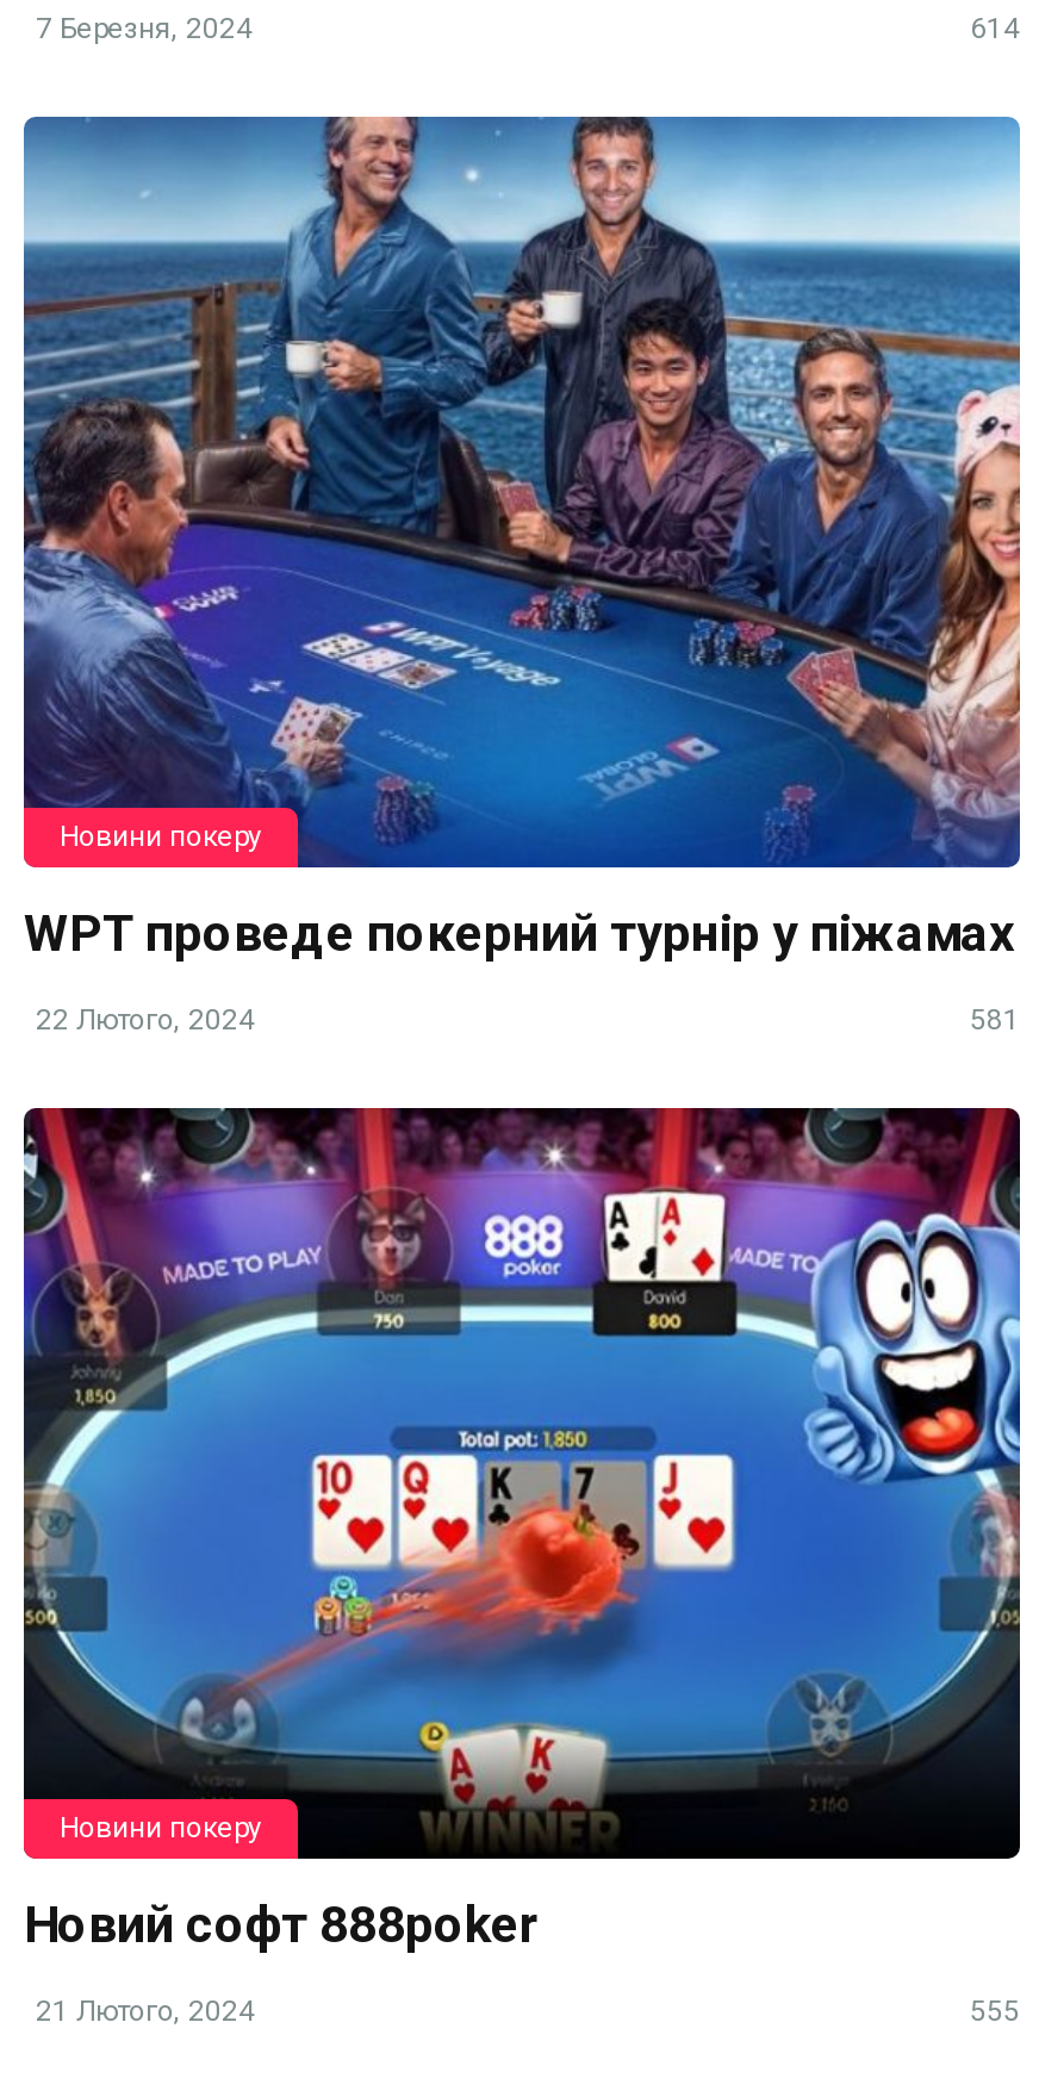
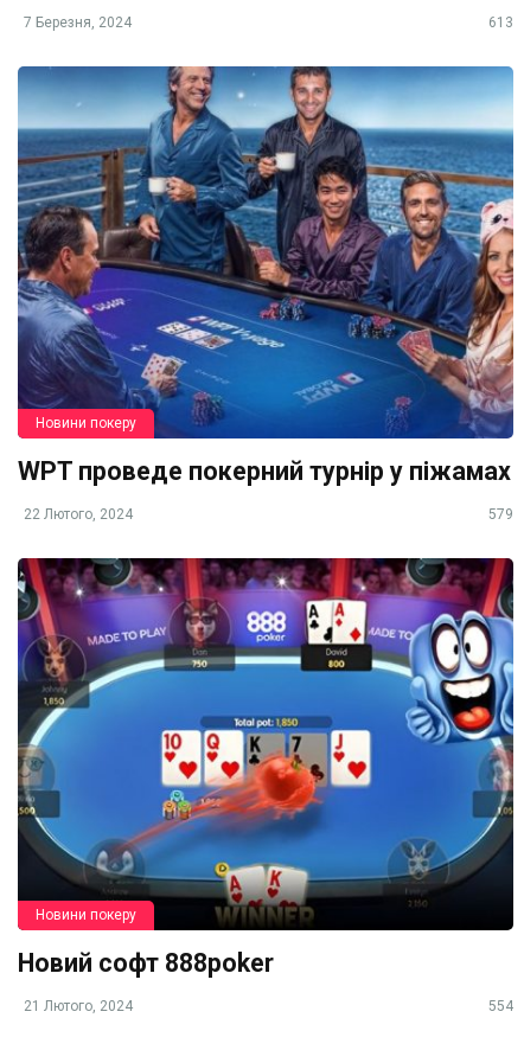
[970,11,1020,44] 614 -> [488,14,513,31] 613
[970,1003,1020,1036] 581 -> [488,506,513,523] 579
[970,1995,1020,2028] 555 -> [488,998,513,1014] 554

